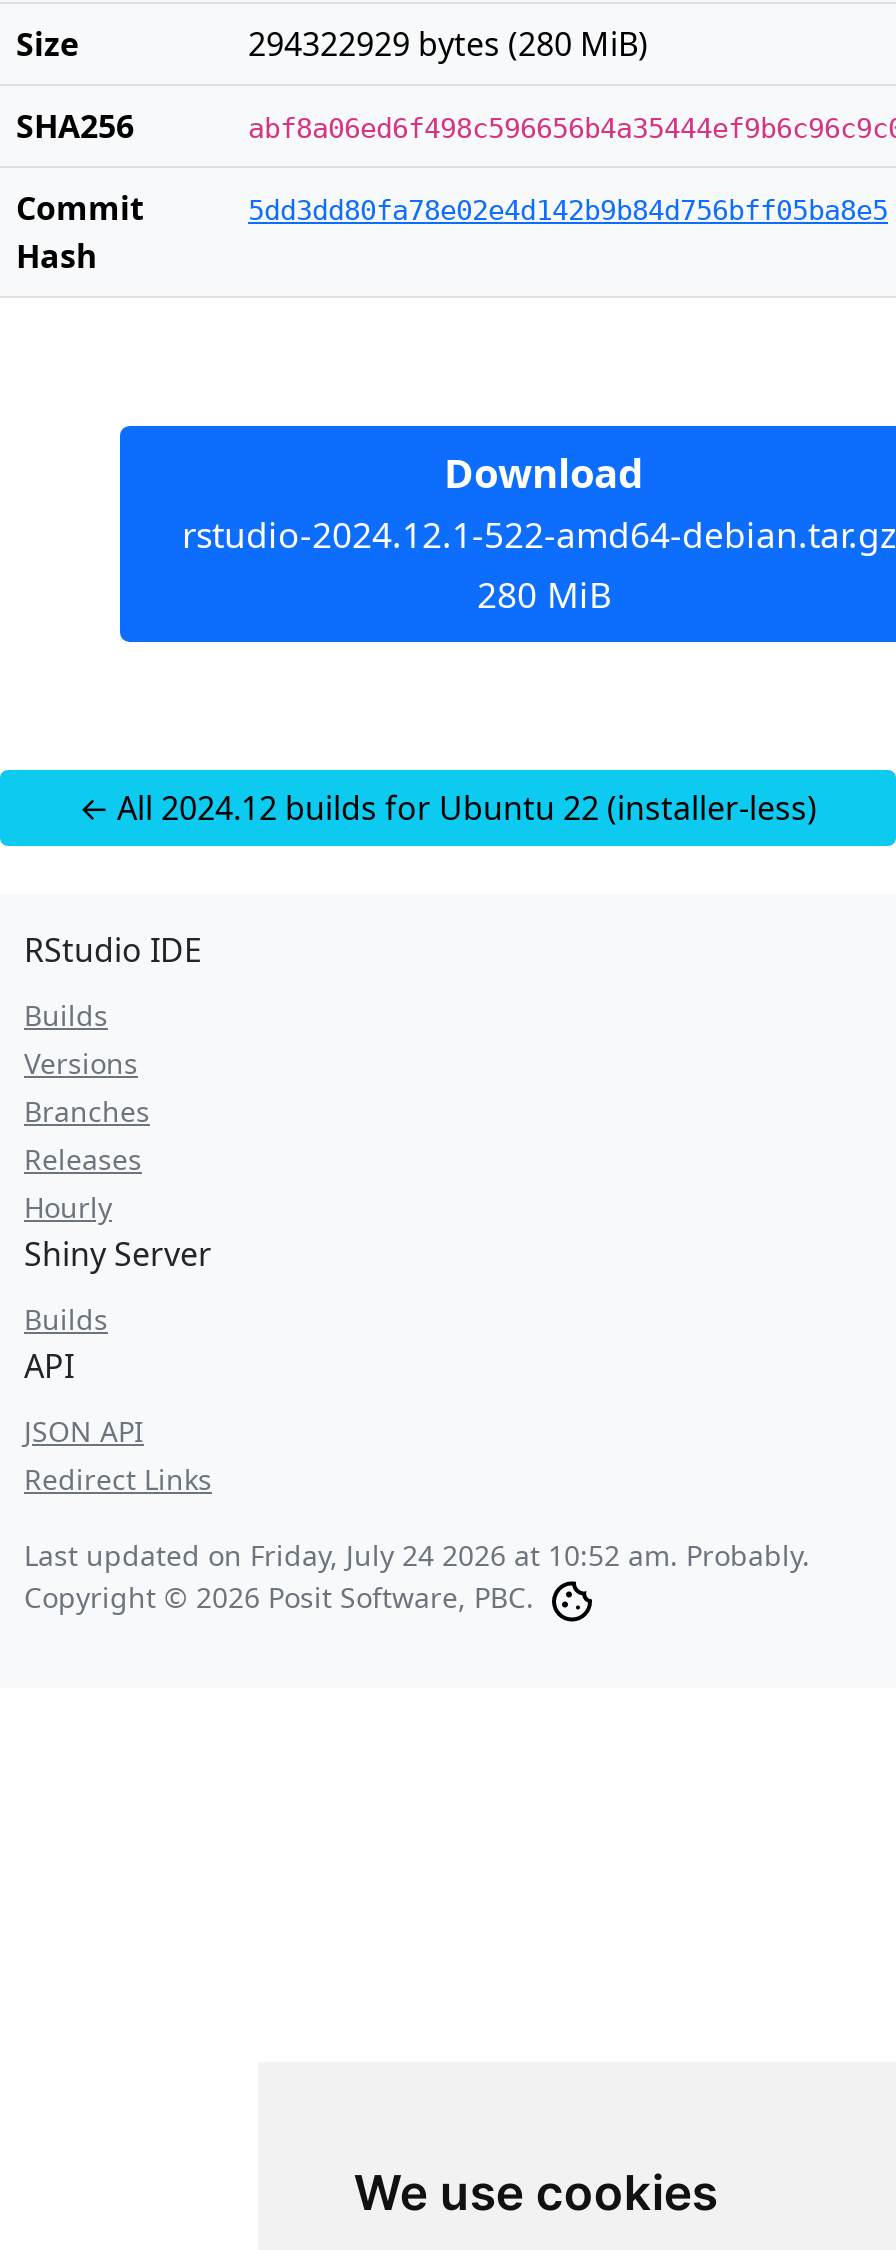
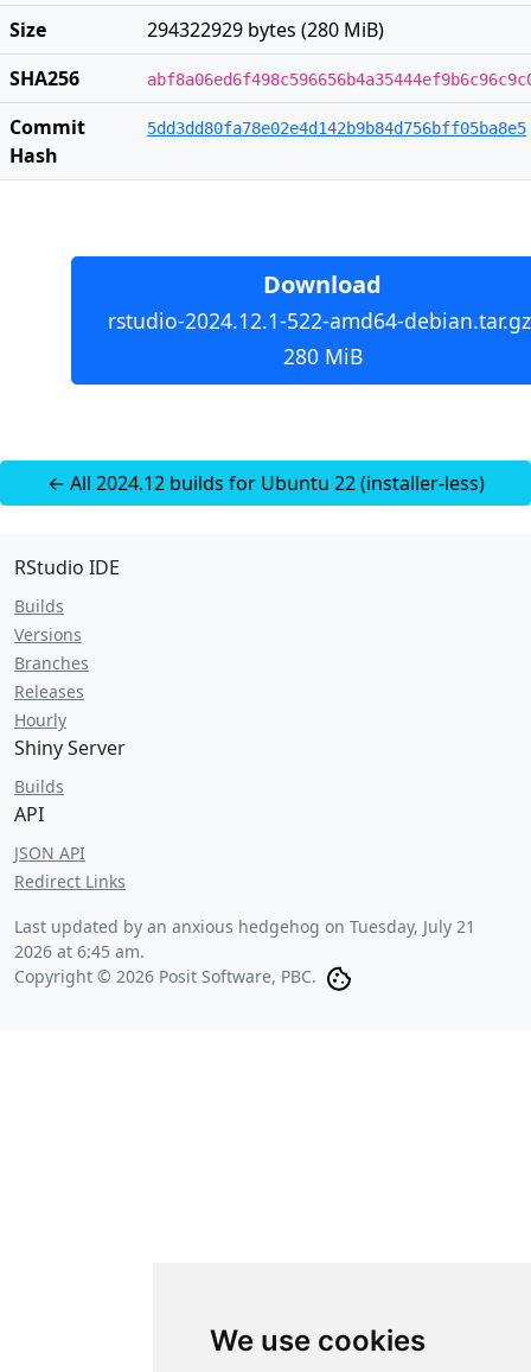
[24,1536,810,1574] Last updated on Friday, July 24 2026 at 10:52 am. Probably. -> [14,915,475,963] Last updated by an anxious hedgehog on Tuesday, July 21 | 2026 at 6:45 am.

